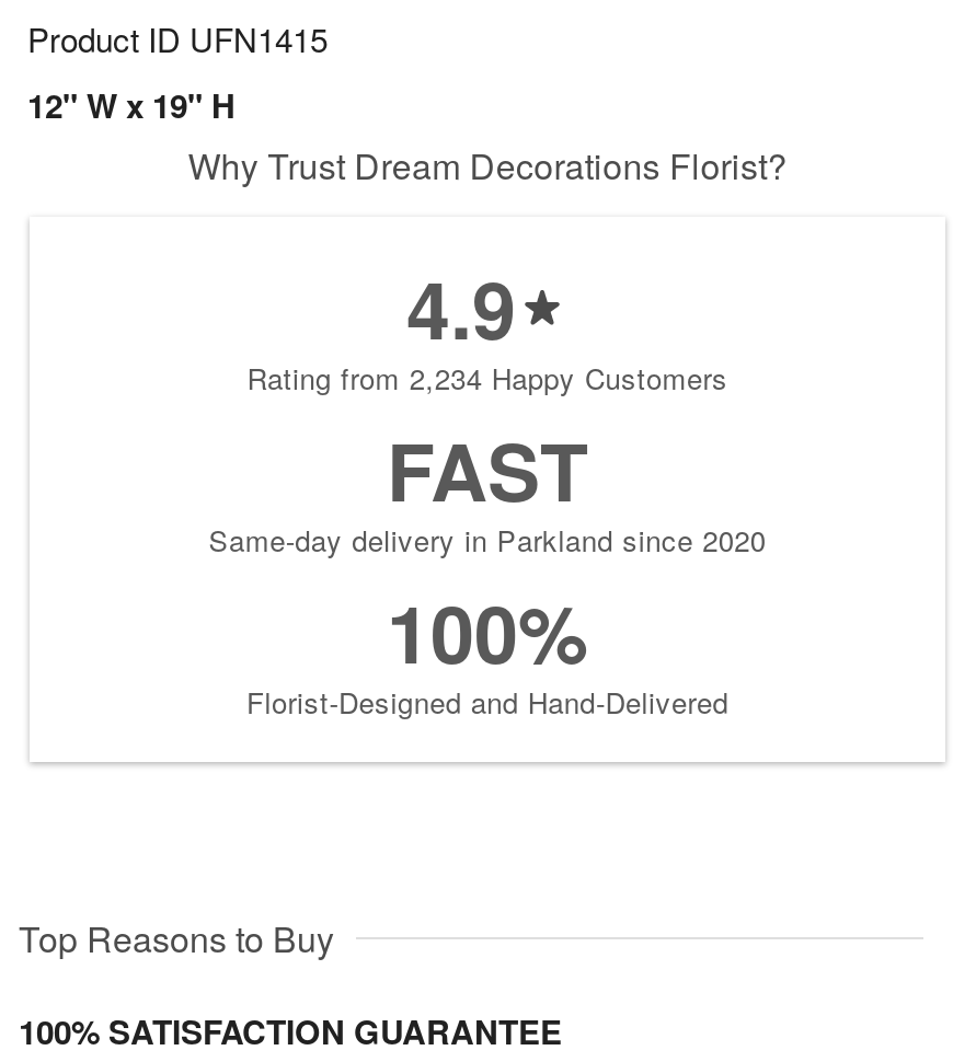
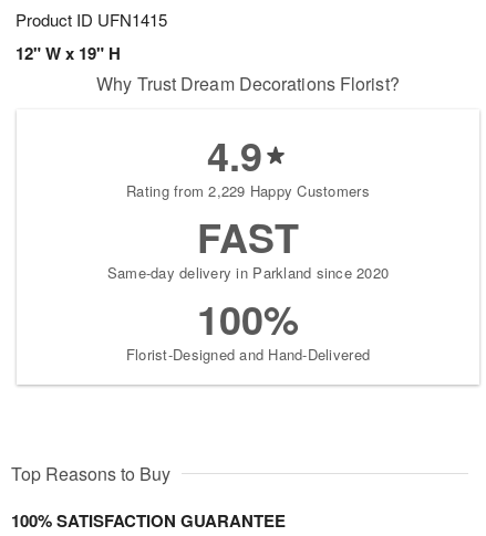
[247,356,728,397] Rating from 2,234 Happy Customers -> [126,180,370,201] Rating from 2,229 Happy Customers

